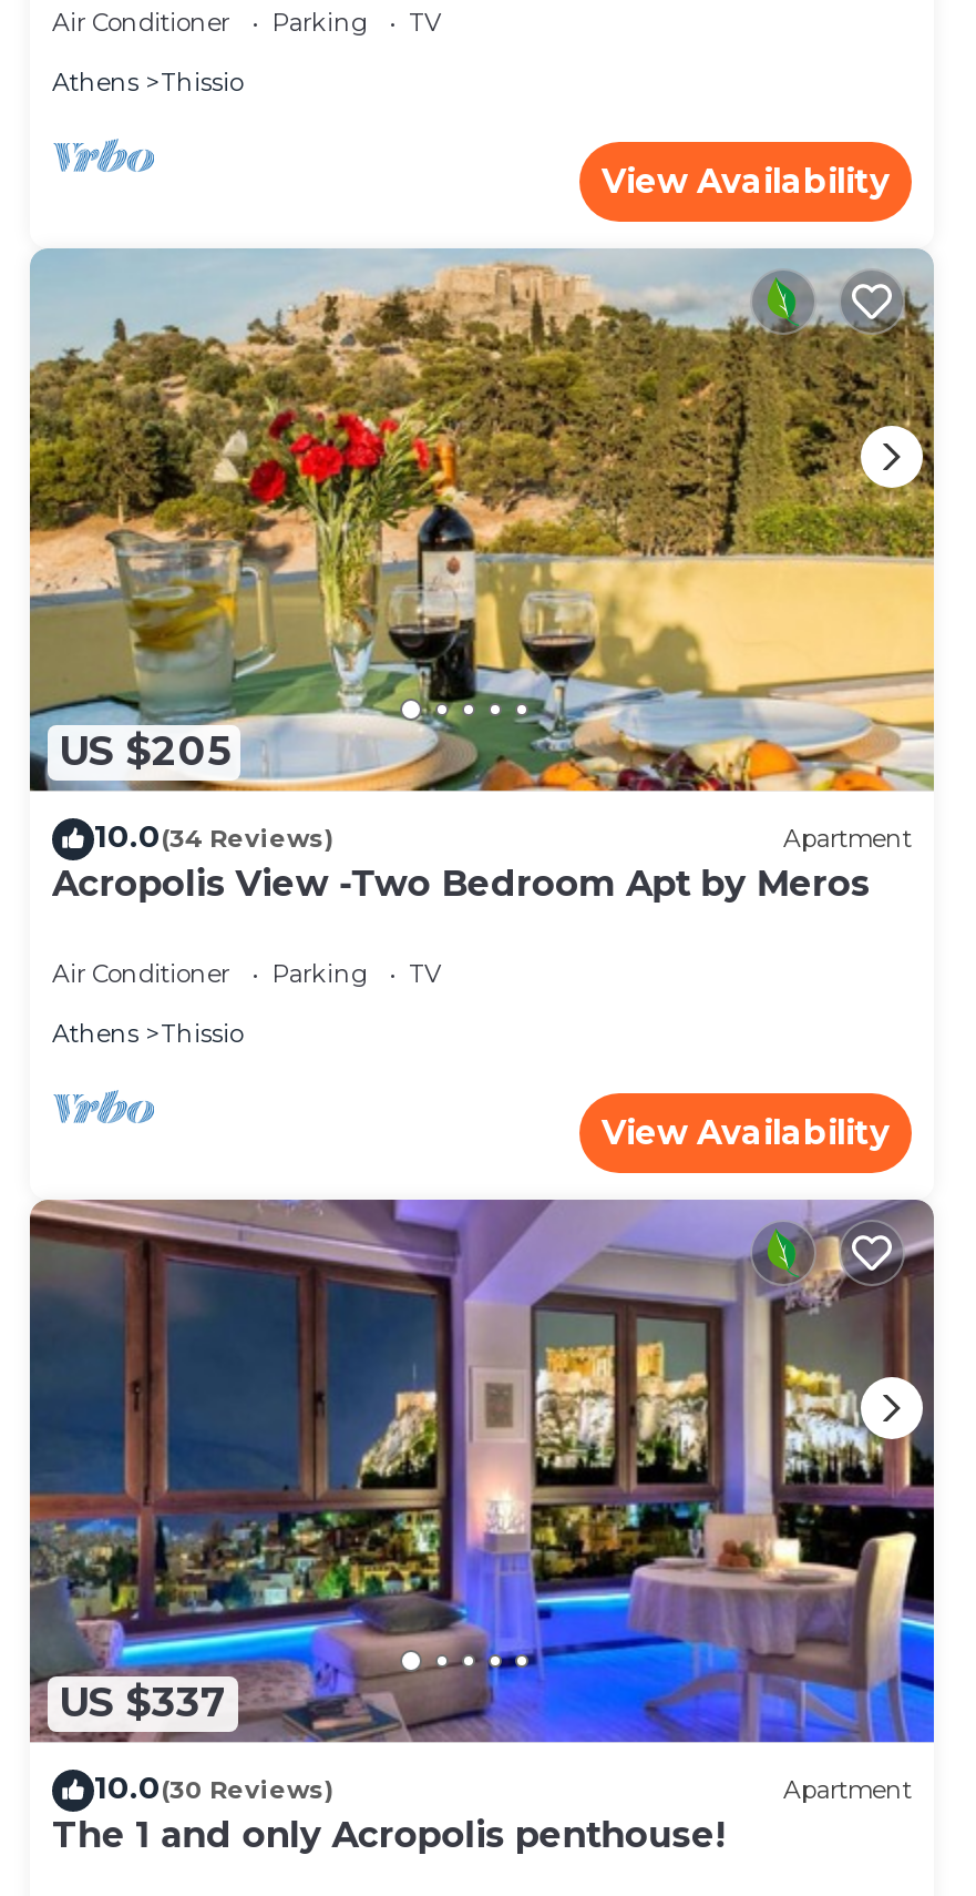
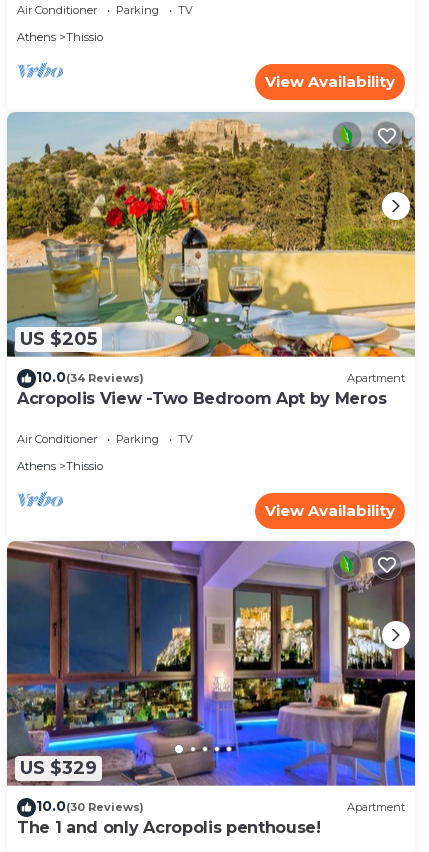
[59,1679,227,1728] US $337 -> [20,757,97,779] US $329

